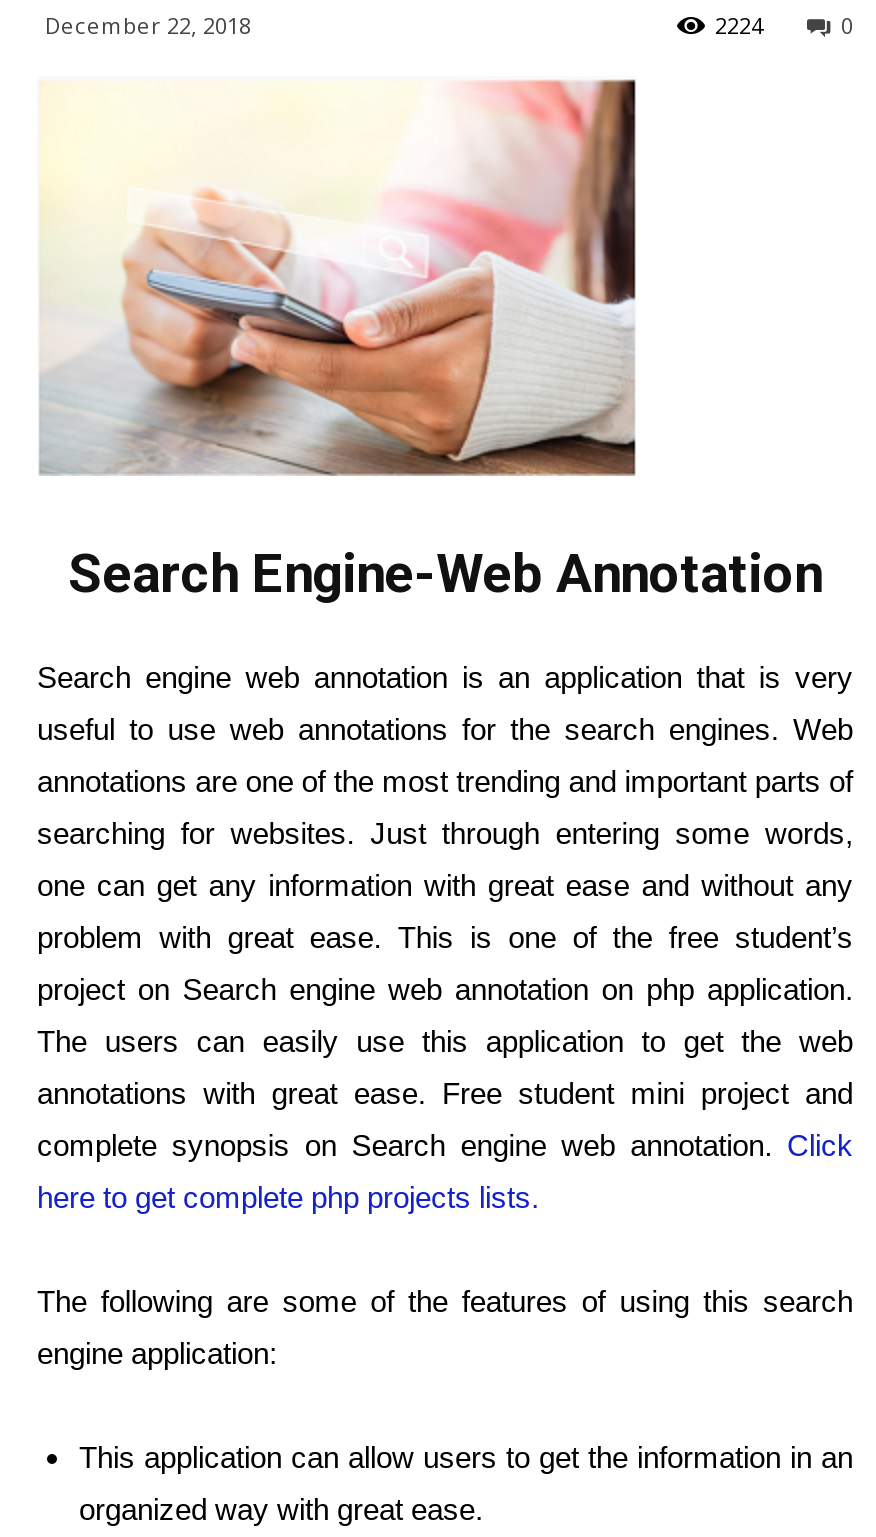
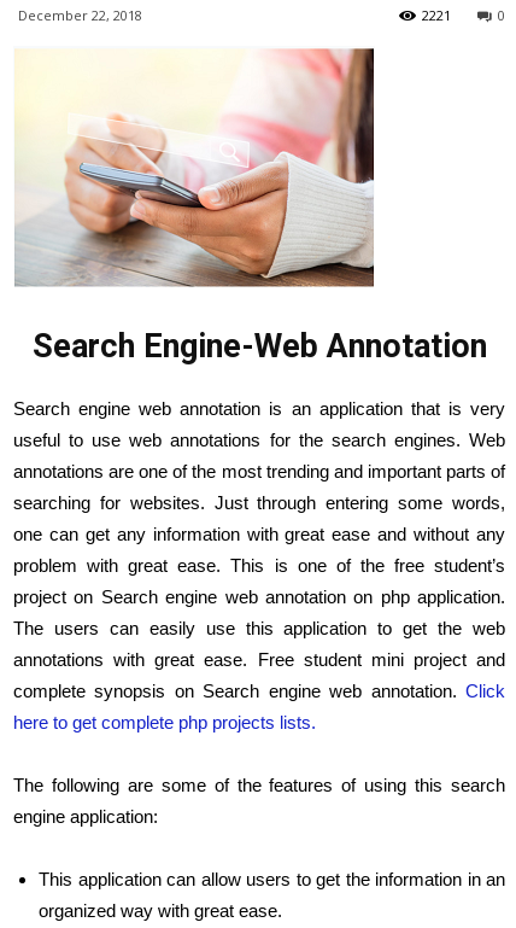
[715,10,763,40] 2224 -> [422,6,451,24] 2221

